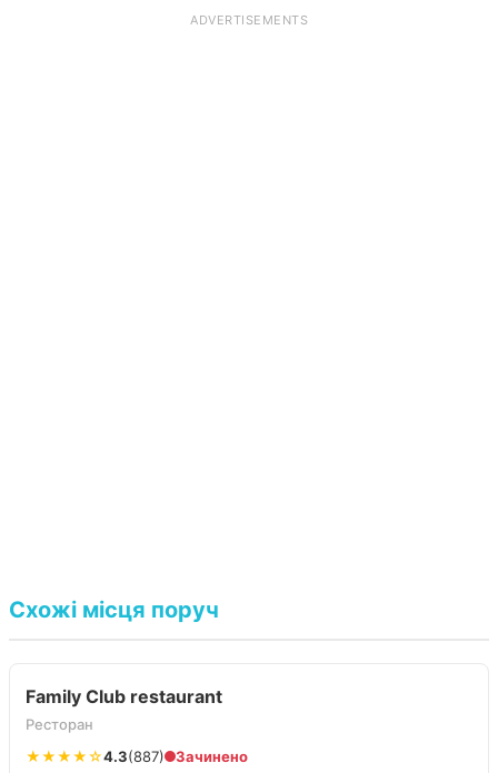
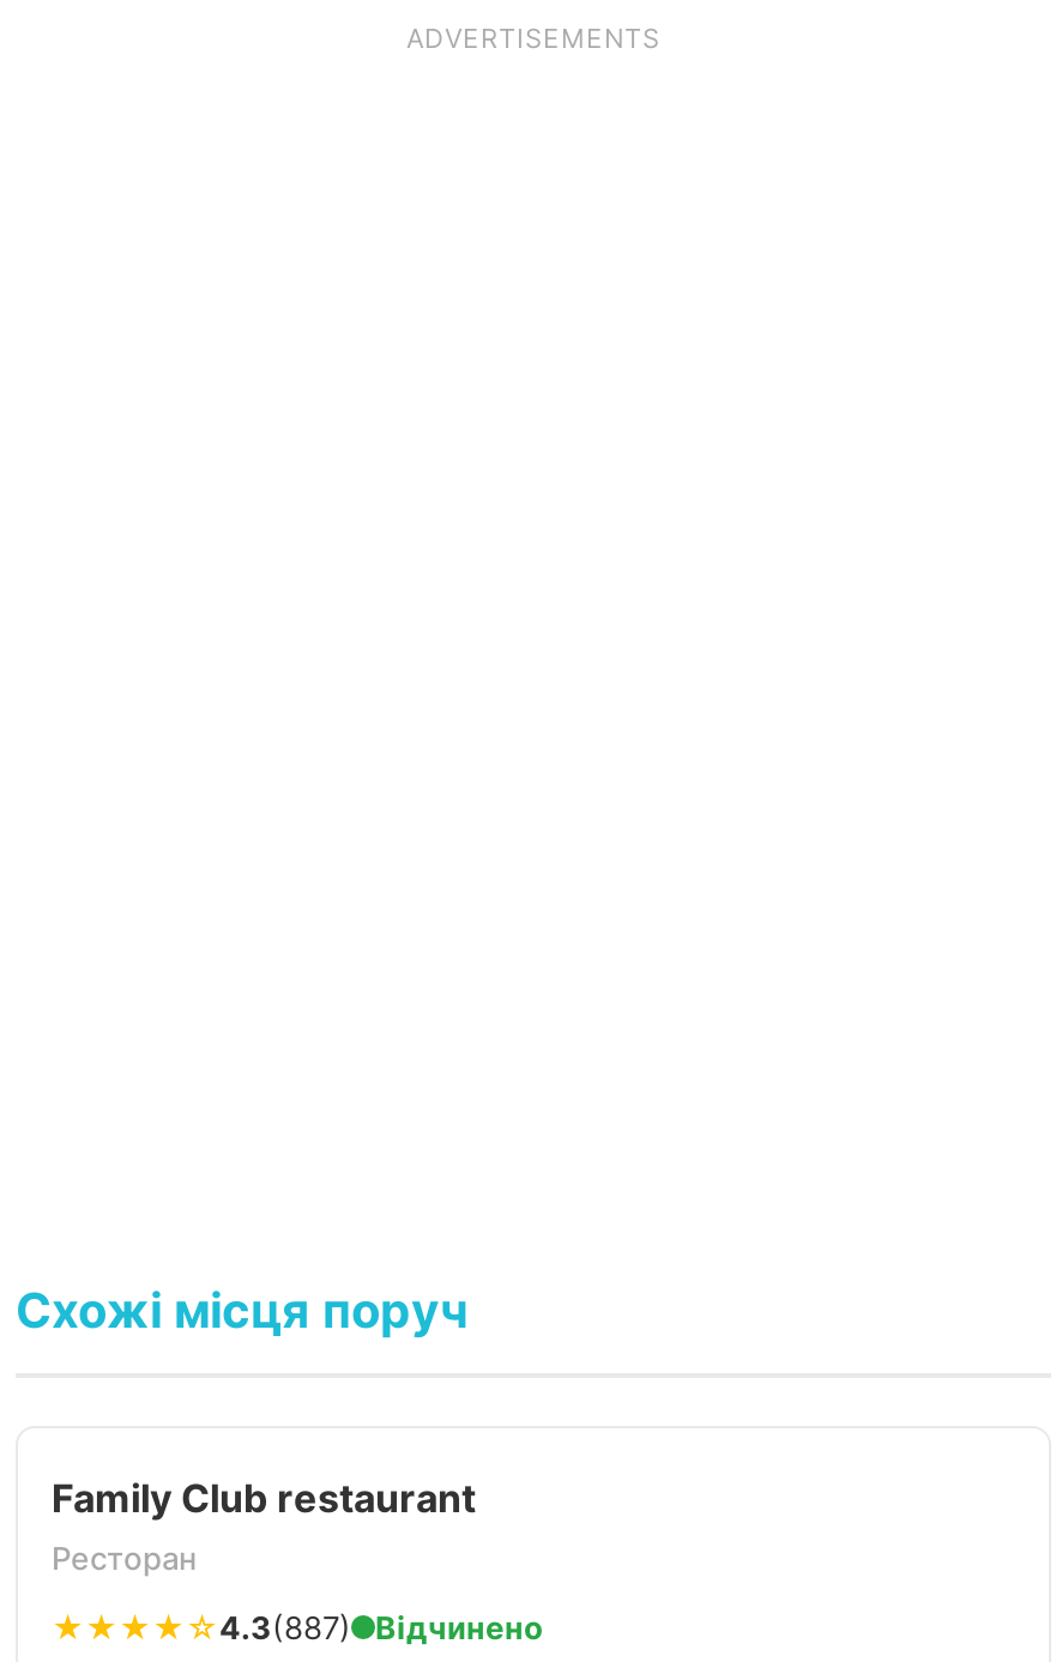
[176,747,248,765] Зачинено -> [375,1608,543,1646] Відчинено

